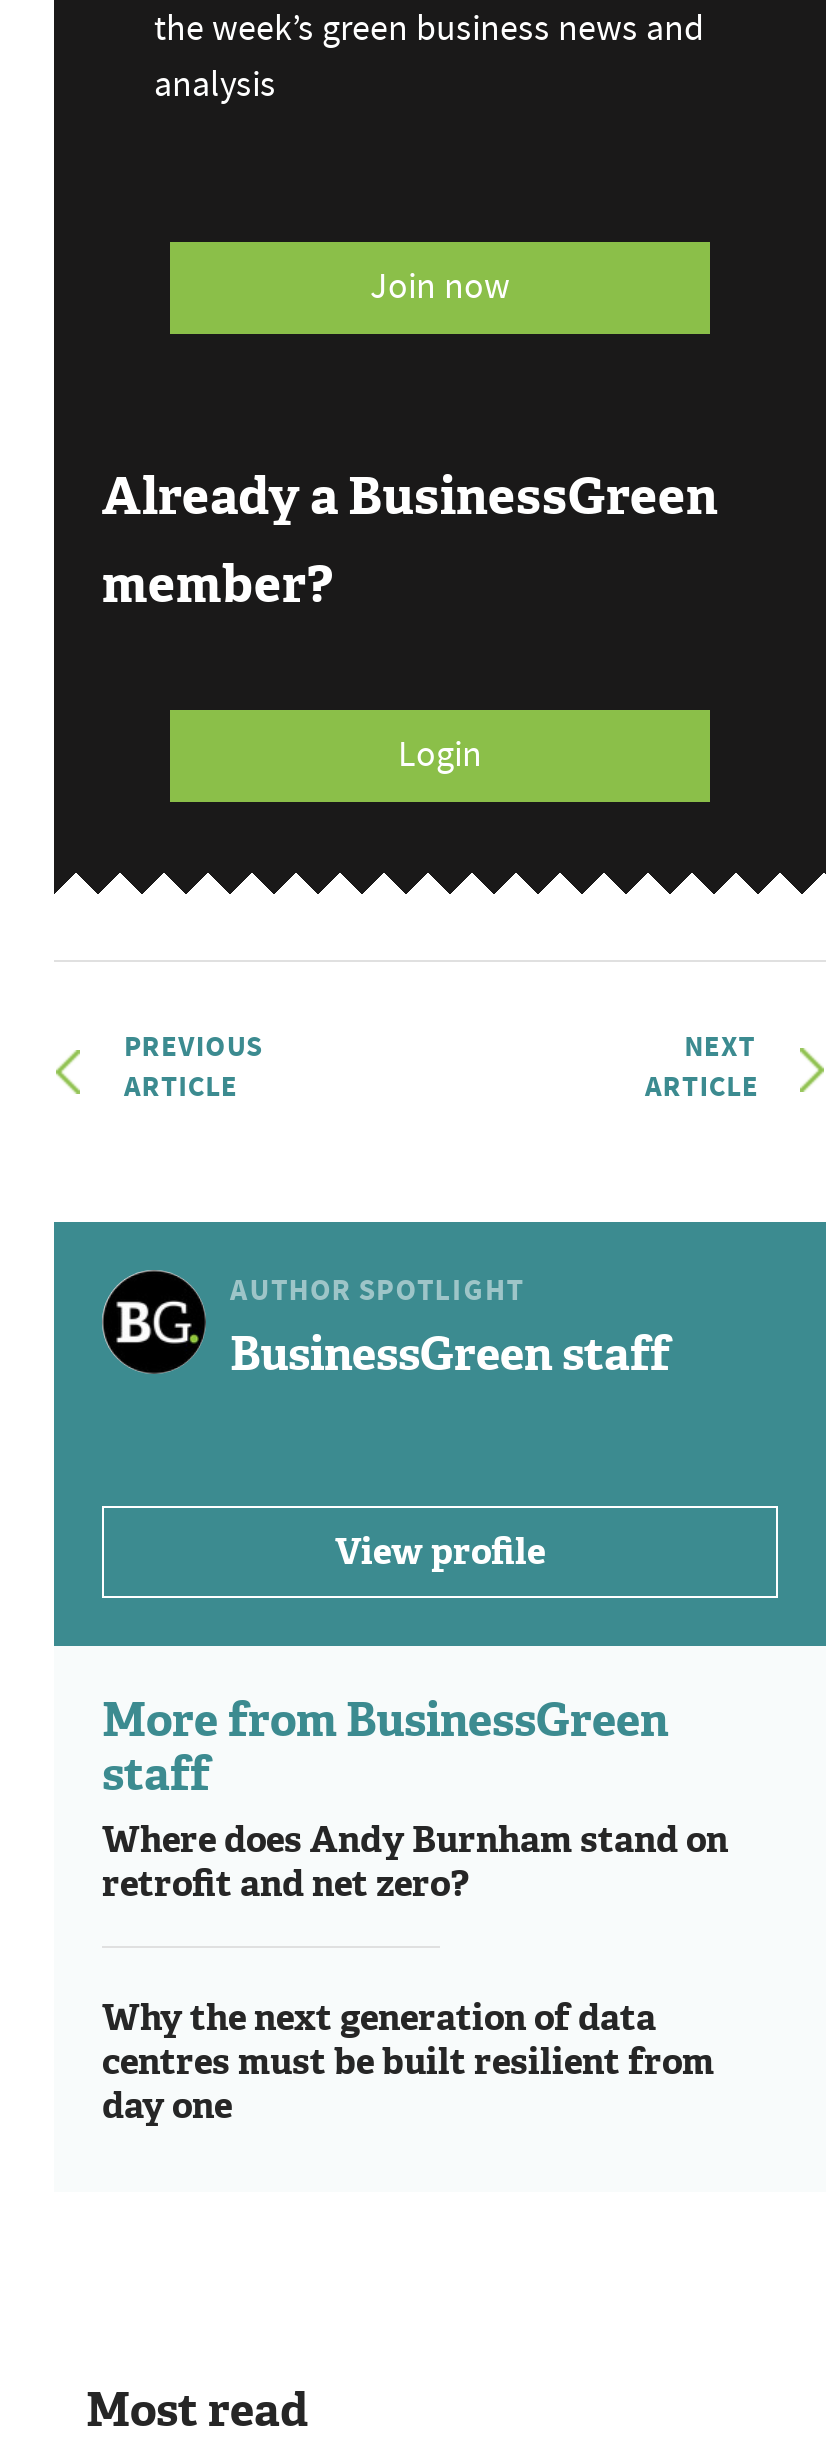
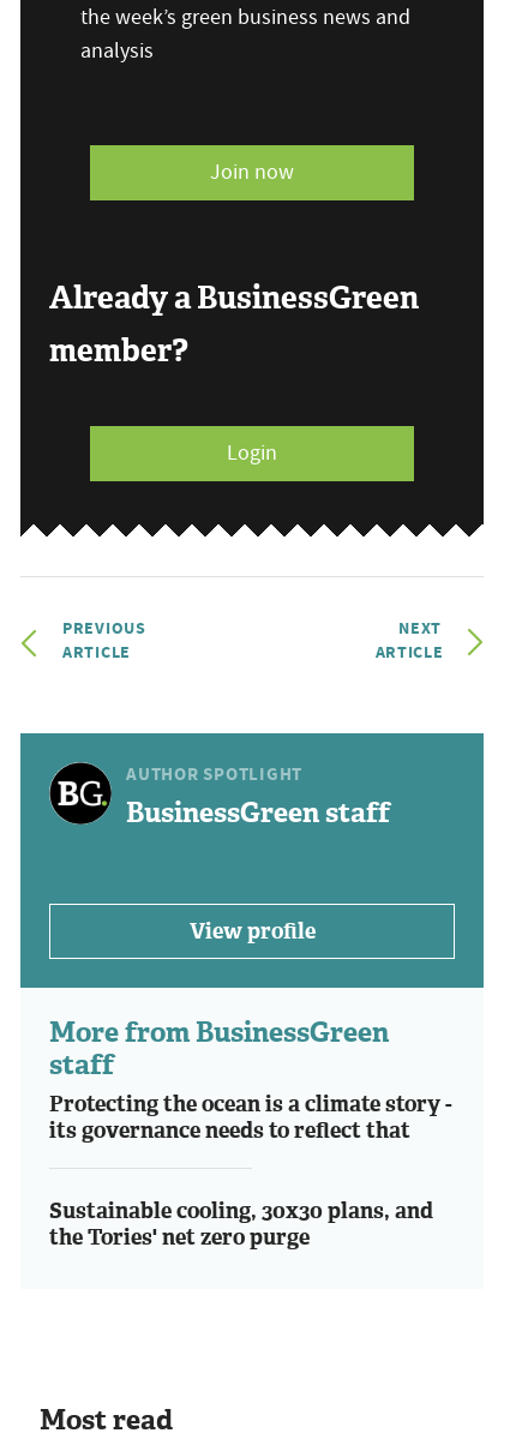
[102,1815,728,1907] Where does Andy Burnham stand on | retrofit and net zero? -> [49,1089,452,1144] Protecting the ocean is a climate story - | its governance needs to reflect that
[102,1993,714,2129] Why the next generation of data | centres must be built resilient from | day one -> [49,1196,433,1251] Sustainable cooling, 30x30 plans, and | the Tories' net zero purge

